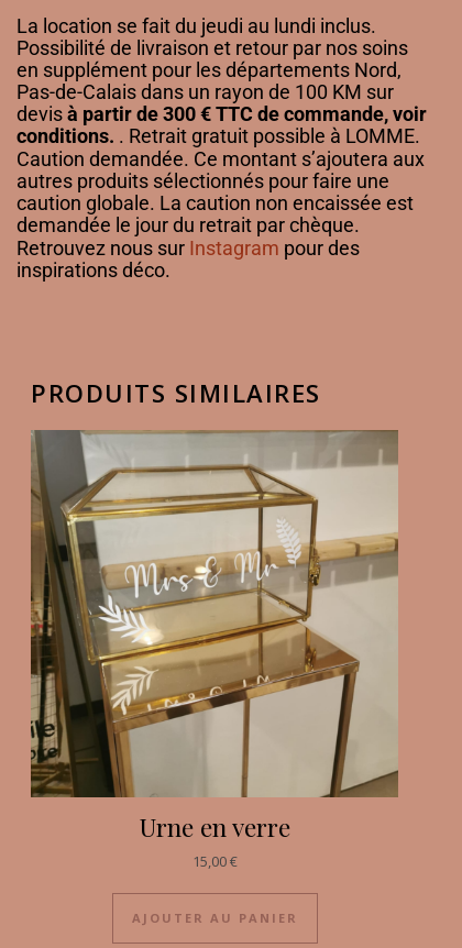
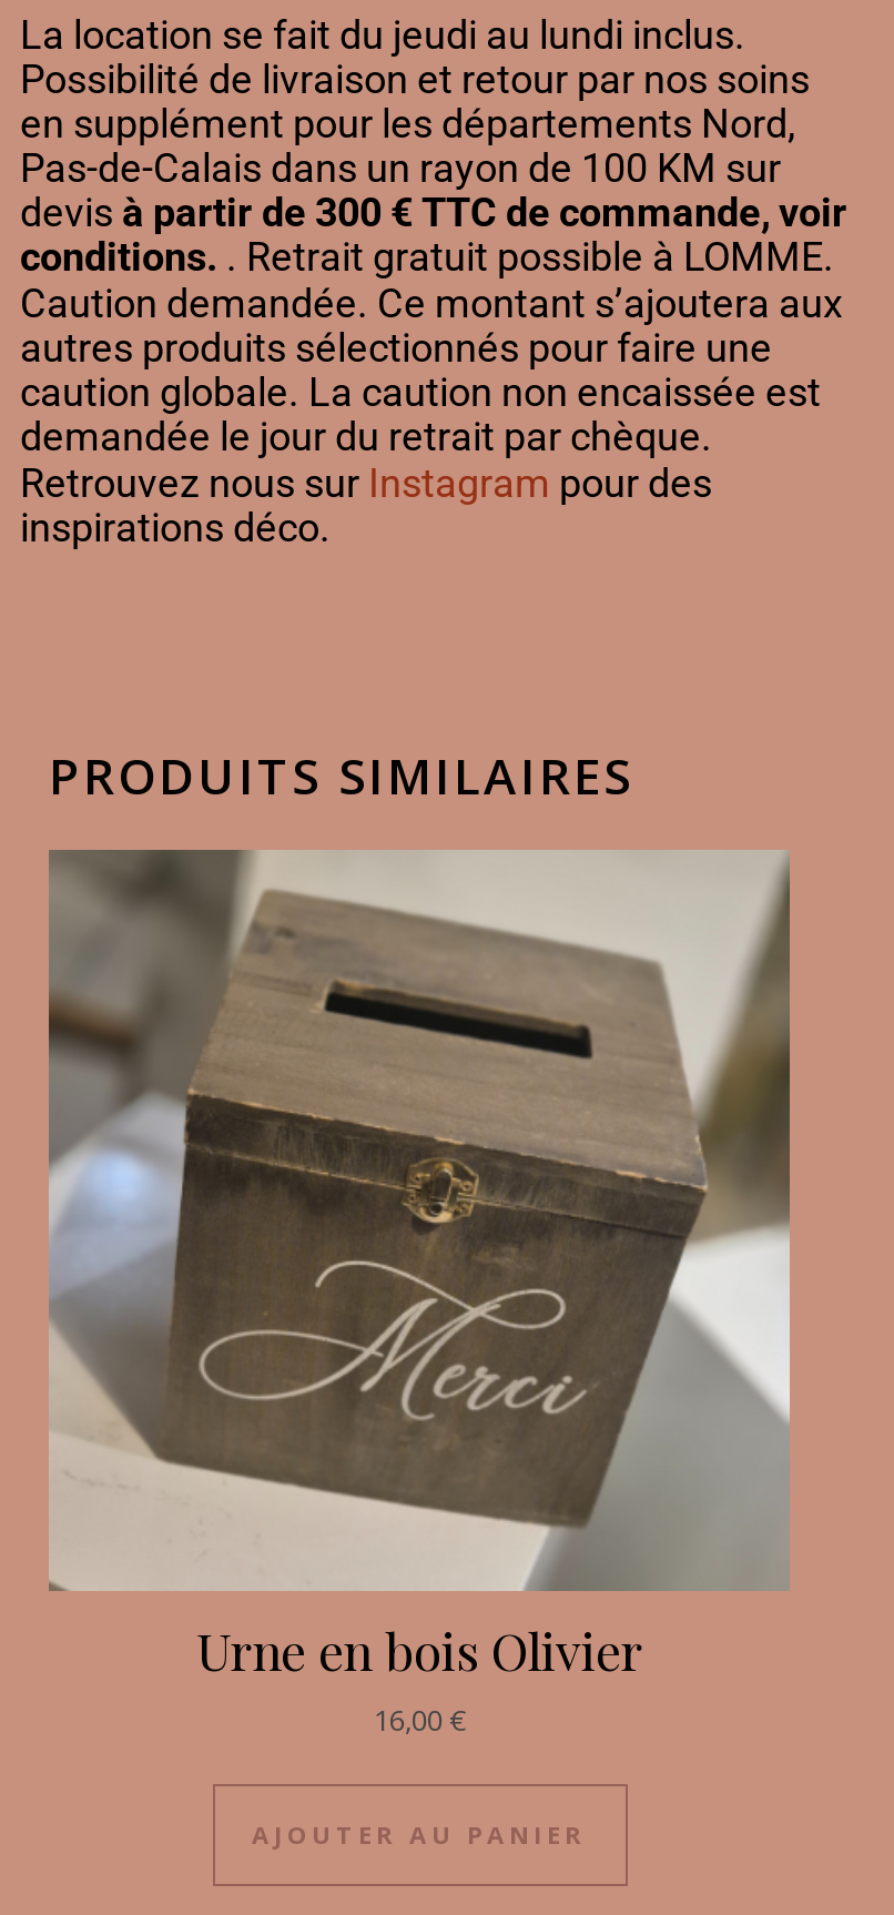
[30,429,399,871] [image] | Urne en verre | 15,00 € -> [47,850,792,1740] [image] | Urne en bois Olivier | 16,00 €

